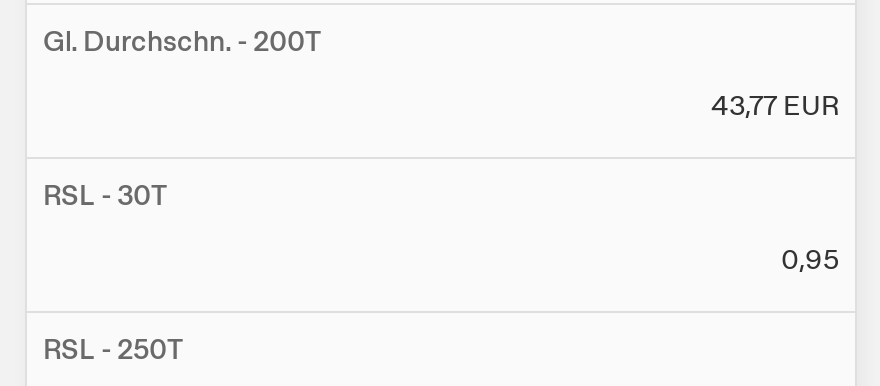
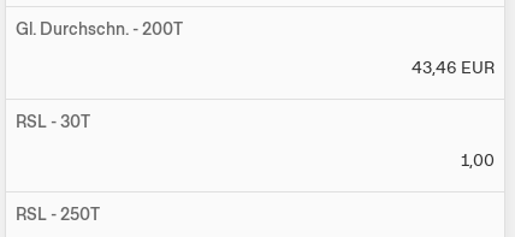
[711,87,839,123] 43,77 EUR -> [412,57,495,78] 43,46 EUR
[781,241,839,277] 0,95 -> [461,149,495,171] 1,00

